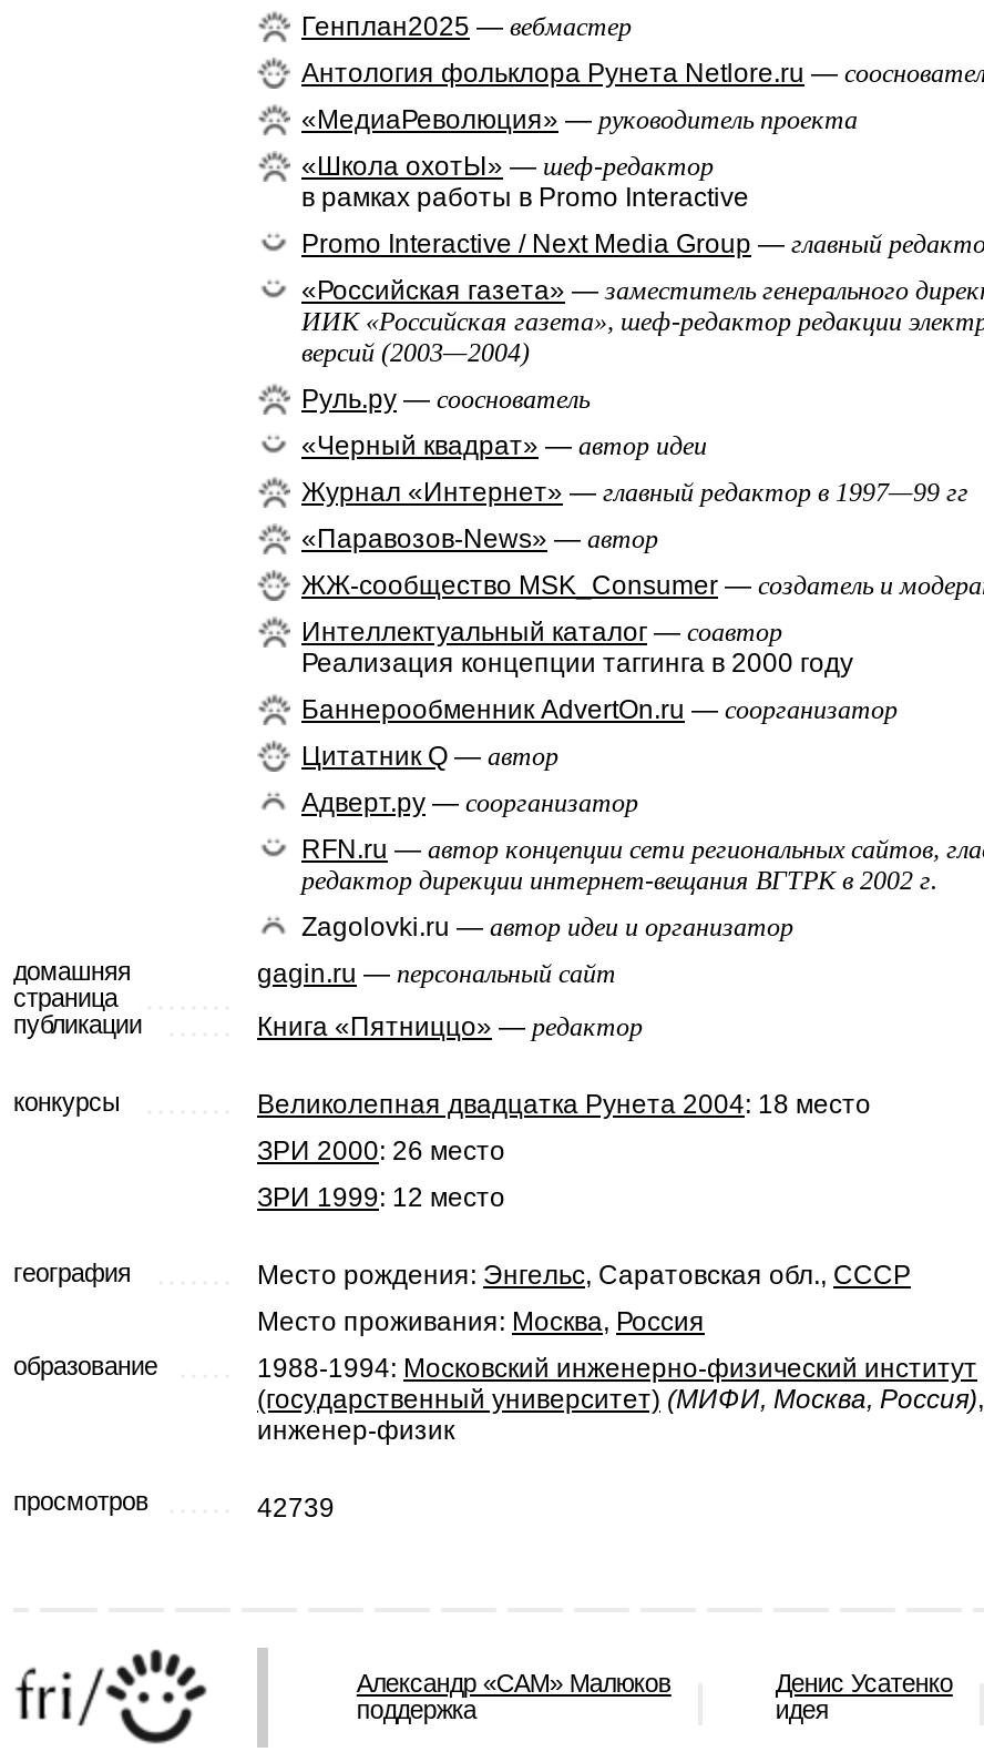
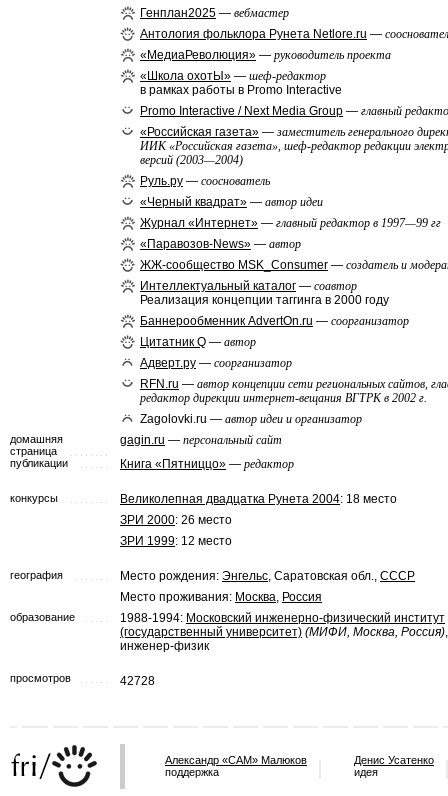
[257,1493,335,1524] 42739 -> [120,674,155,688] 42728

